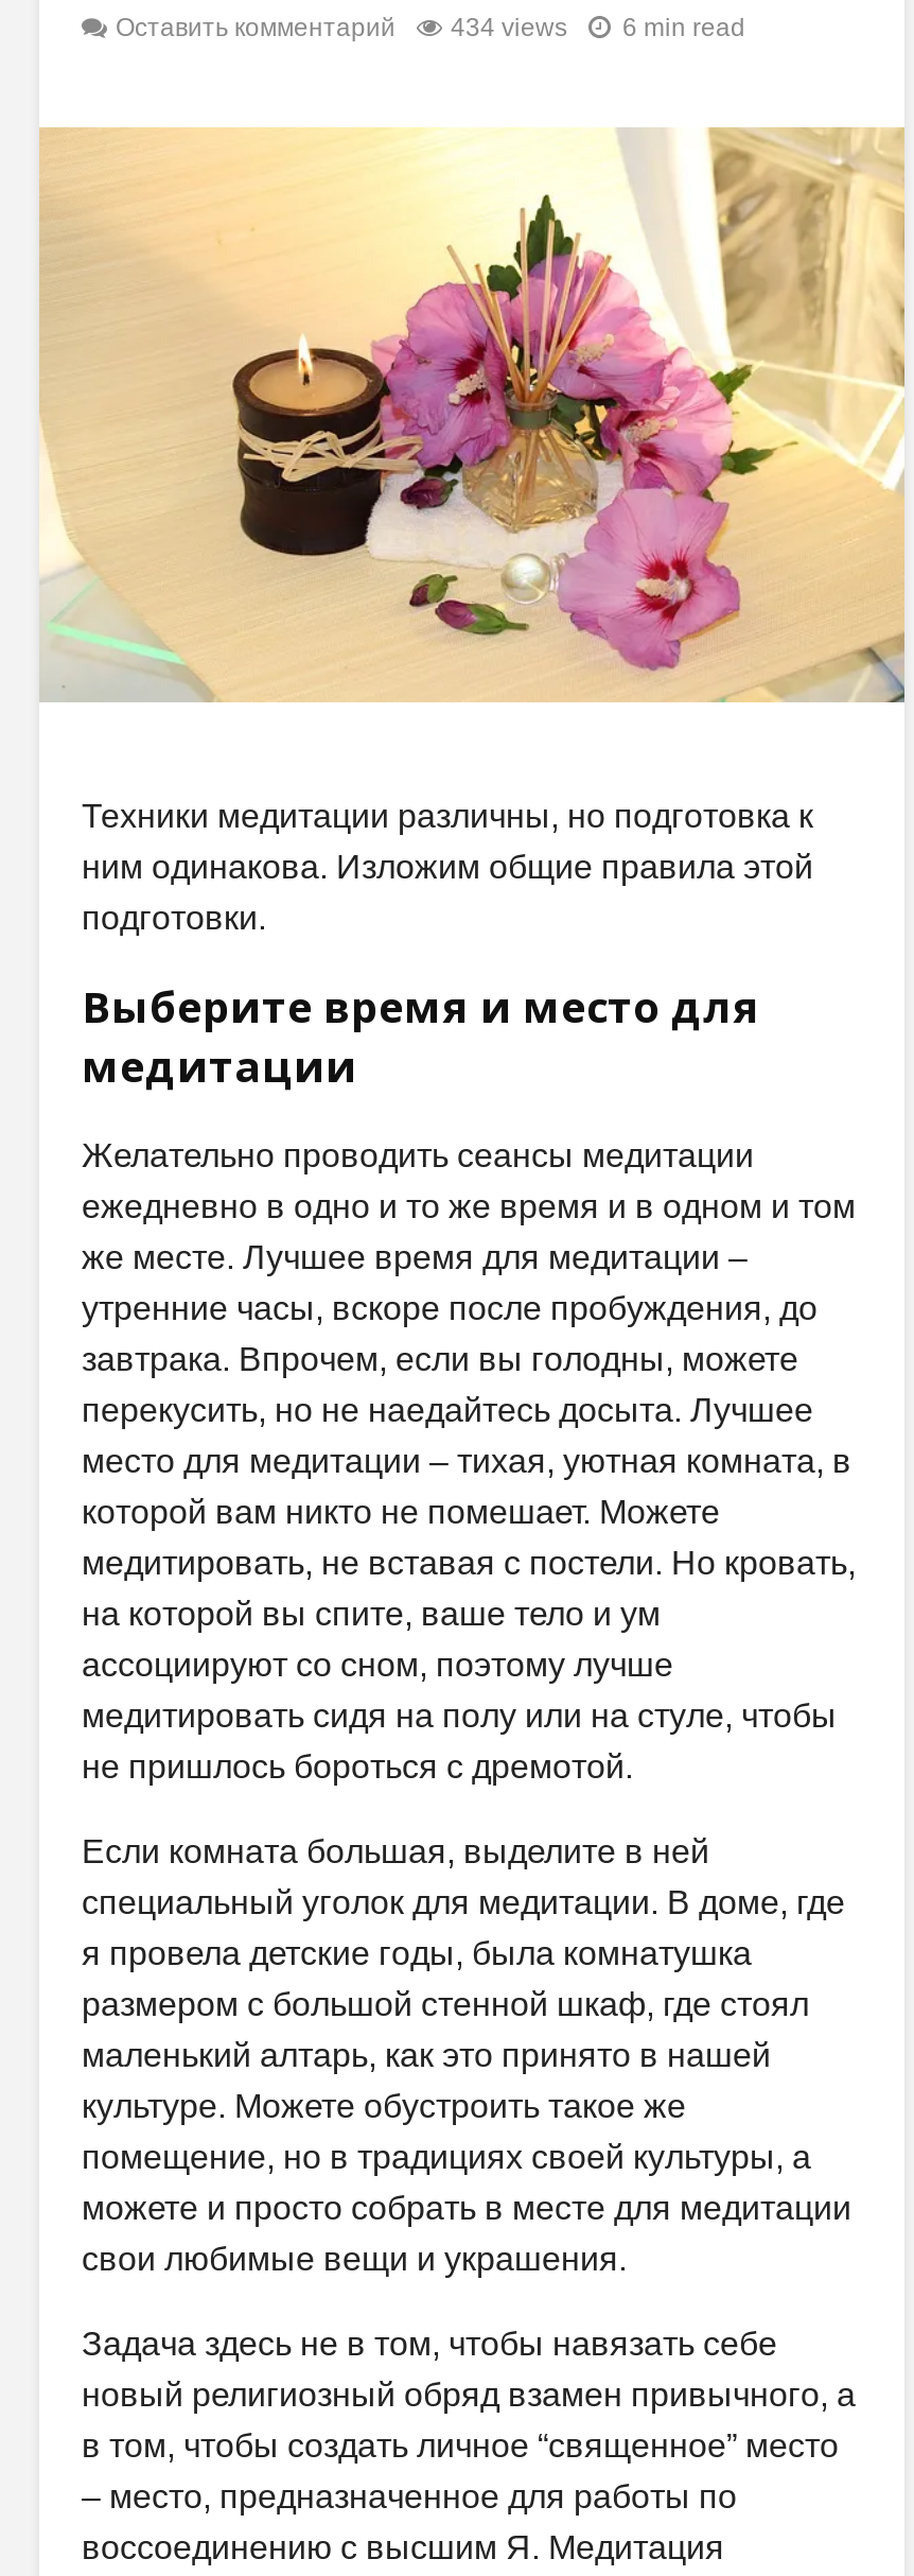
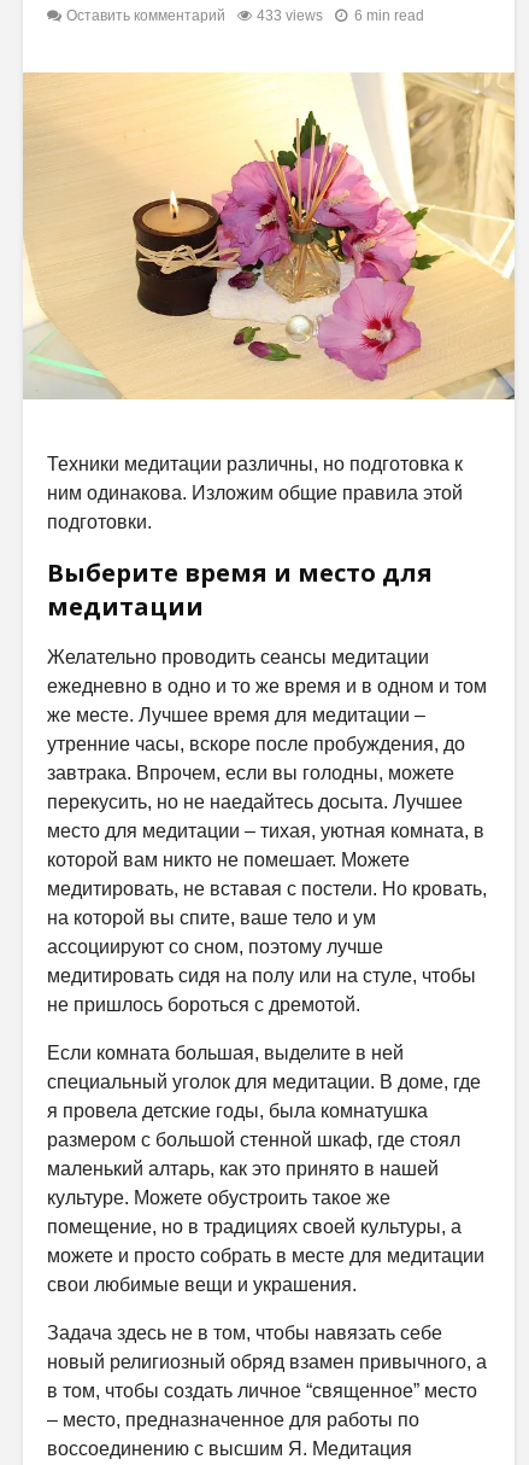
[116,12,745,41] Оставить комментарий 434 views 6 min read -> [66,7,424,24] Оставить комментарий 433 views 6 min read

